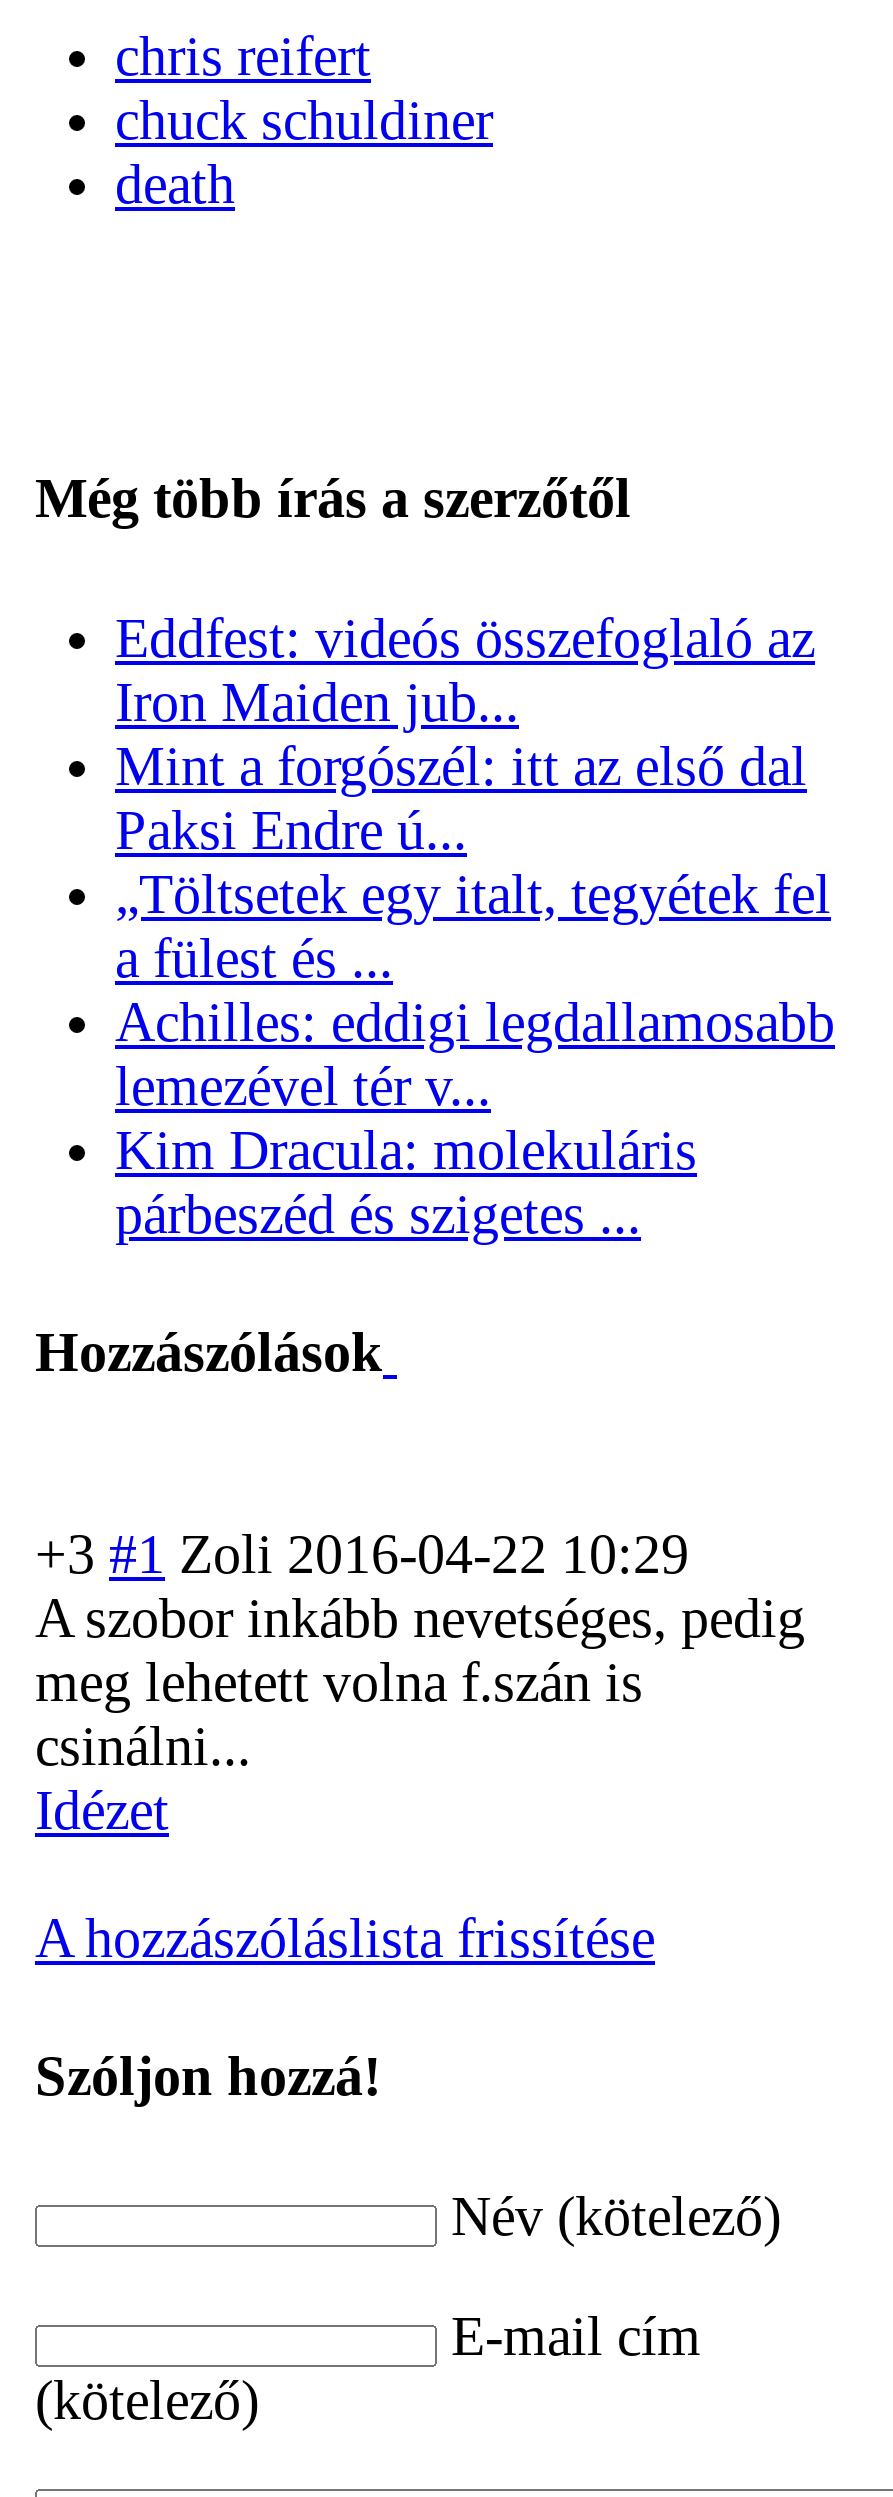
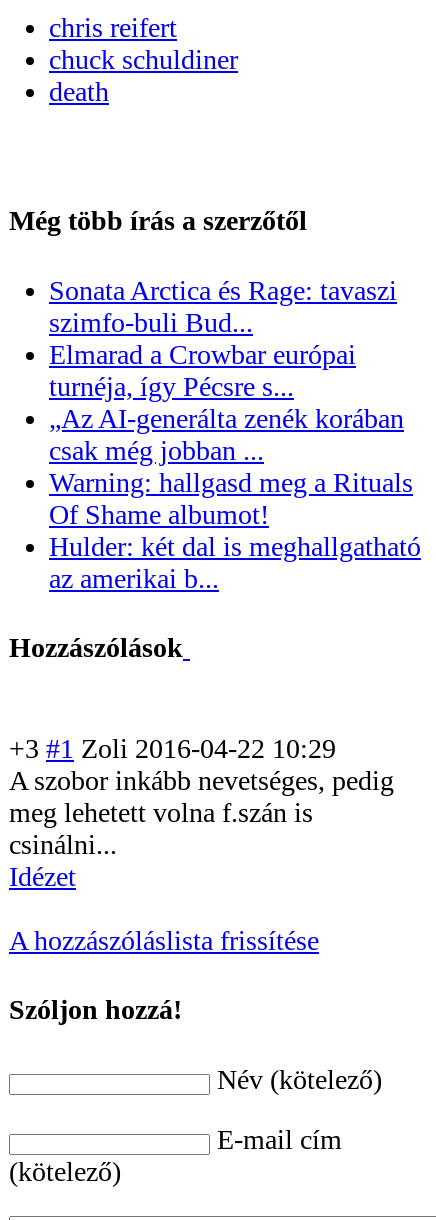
[115,606,835,1244] Eddfest: videós összefoglaló az | Iron Maiden jub... | Mint a forgószél: itt az első dal | Paksi Endre ú... | „Töltsetek egy italt, tegyétek fel | a fülest és ... | Achilles: eddigi legdallamosabb | lemezével tér v... | Kim Dracula: molekuláris | párbeszéd és szigetes ... -> [49,275,421,594] Sonata Arctica és Rage: tavaszi | szimfo-buli Bud... | Elmarad a Crowbar európai | turnéja, így Pécsre s... | „Az AI-generálta zenék korában | csak még jobban ... | Warning: hallgasd meg a Rituals | Of Shame albumot! | Hulder: két dal is meghallgatható | az amerikai b...

